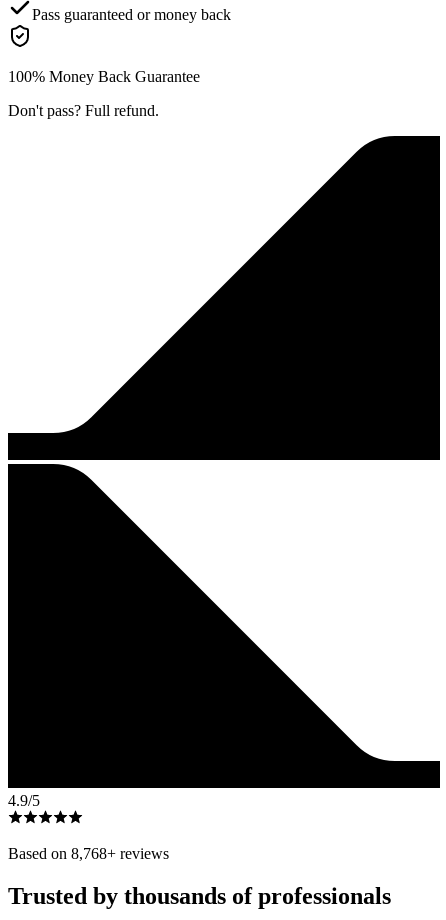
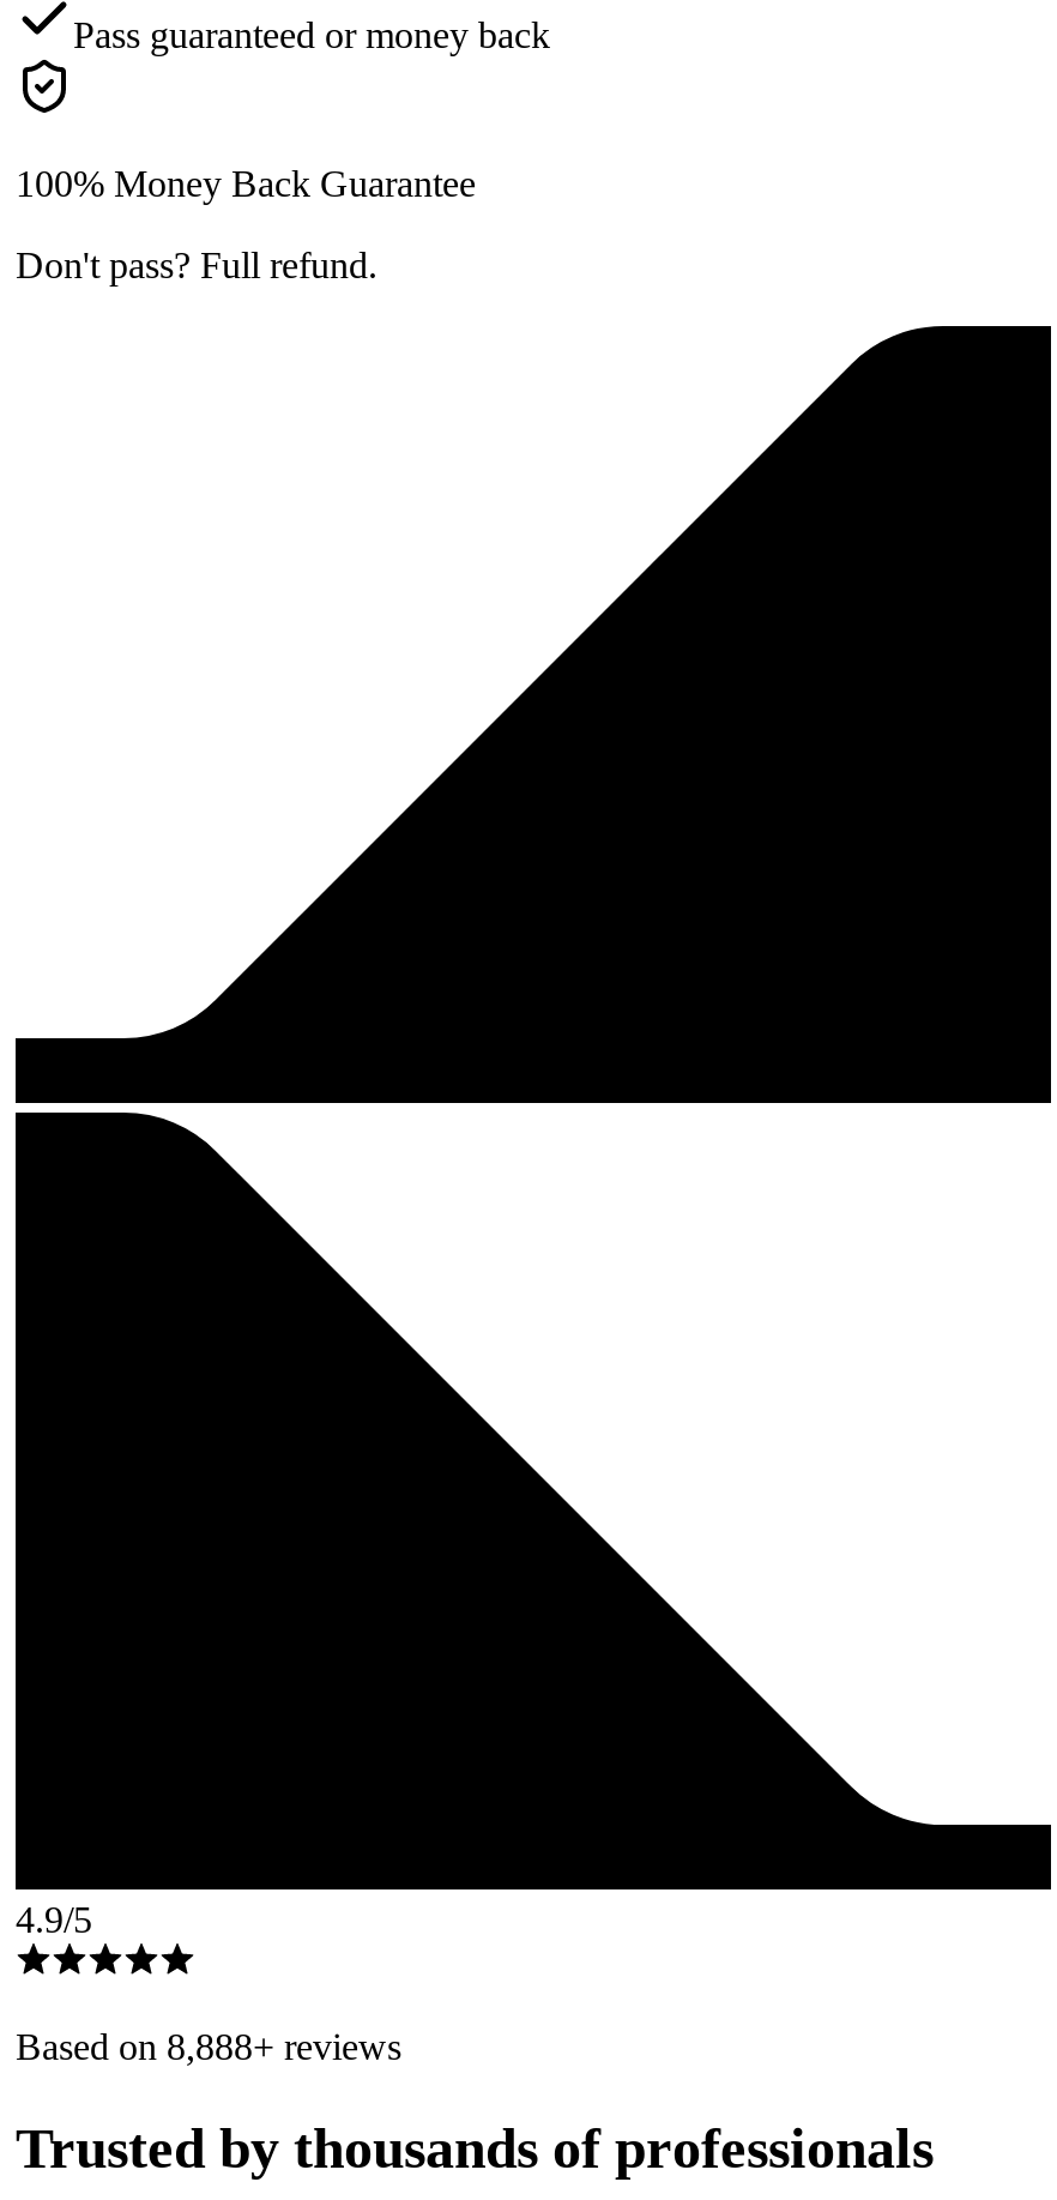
[8,845,169,862] Based on 8,768+ reviews -> [16,2026,401,2067] Based on 8,888+ reviews

